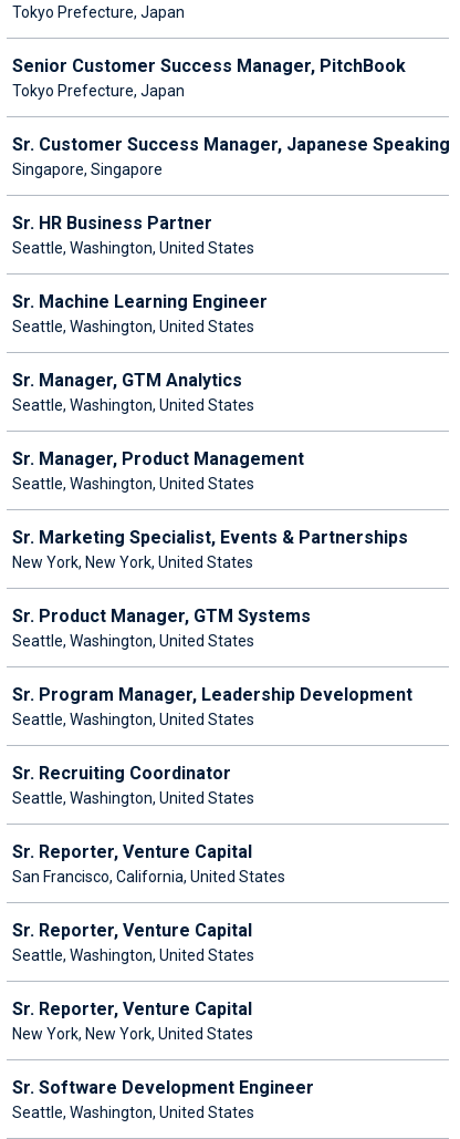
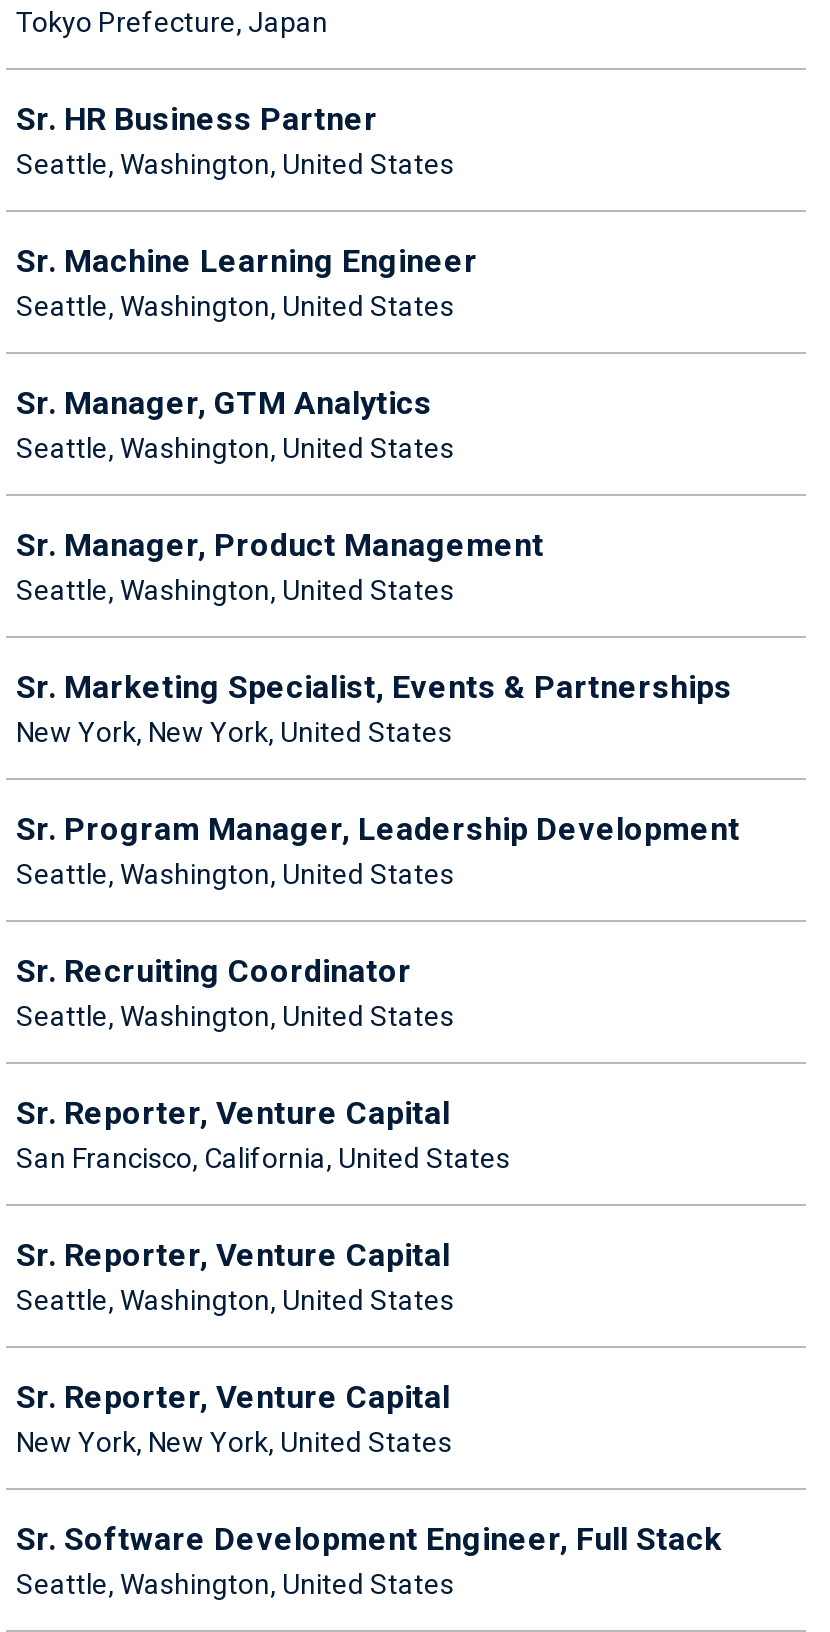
[12,55,450,178] Senior Customer Success Manager, PitchBook | Tokyo Prefecture, Japan | Sr. Customer Success Manager, Japanese Speaking | Singapore, Singapore -> none
[12,605,311,650] Sr. Product Manager, GTM Systems | Seattle, Washington, United States -> none
[12,1077,314,1098] Sr. Software Development Engineer -> [16,1520,722,1558] Sr. Software Development Engineer, Full Stack

